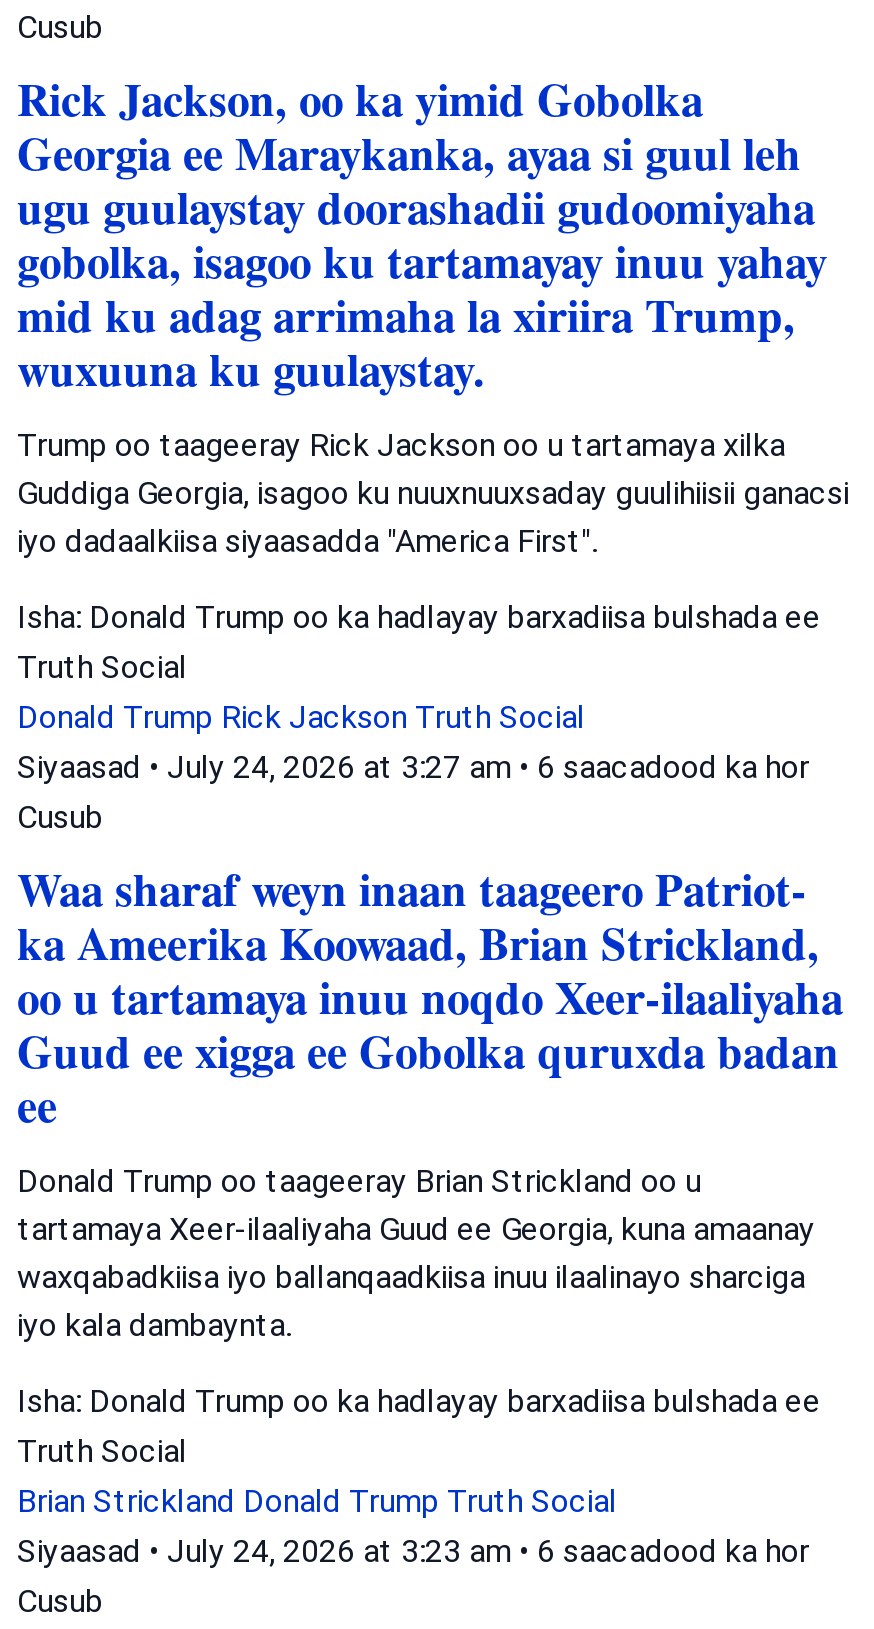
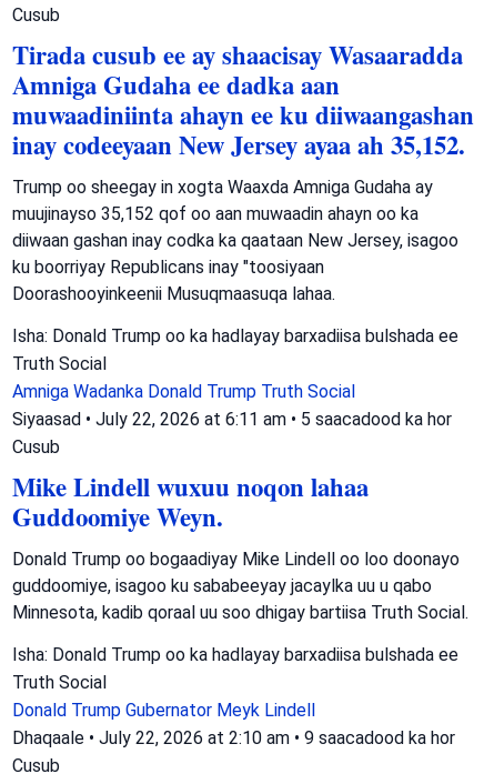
[17,65,849,559] Rick Jackson, oo ka yimid Gobolka | Georgia ee Maraykanka, ayaa si guul leh | ugu guulaystay doorashadii gudoomiyaha | gobolka, isagoo ku tartamayay inuu yahay | mid ku adag arrimaha la xiriira Trump, | wuxuuna ku guulaystay. | Trump oo taageeray Rick Jackson oo u tartamaya xilka | Guddiga Georgia, isagoo ku nuuxnuuxsaday guulihiisii ganacsi | iyo dadaalkiisa siyaasadda "America First". -> [12,36,474,304] Tirada cusub ee ay shaacisay Wasaaradda | Amniga Gudaha ee dadka aan | muwaadiniinta ahayn ee ku diiwaangashan | inay codeeyaan New Jersey ayaa ah 35,152. | Trump oo sheegay in xogta Waaxda Amniga Gudaha ay | muujinayso 35,152 qof oo aan muwaadin ahayn oo ka | diiwaan gashan inay codka ka qaataan New Jersey, isagoo | ku boorriyay Republicans inay "toosiyaan | Doorashooyinkeenii Musuqmaasuqa lahaa.
[17,697,585,735] Donald Trump Rick Jackson Truth Social -> [12,380,355,401] Amniga Wadanka Donald Trump Truth Social
[17,747,809,785] Siyaasad • July 24, 2026 at 3:27 am • 6 saacadood ka hor -> [12,408,452,429] Siyaasad • July 22, 2026 at 6:11 am • 5 saacadood ka hor
[17,855,843,1343] Waa sharaf weyn inaan taageero Patriot- | ka Ameerika Koowaad, Brian Strickland, | oo u tartamaya inuu noqdo Xeer-ilaaliyaha | Guud ee xigga ee Gobolka quruxda badan | ee | Donald Trump oo taageeray Brian Strickland oo u | tartamaya Xeer-ilaaliyaha Guud ee Georgia, kuna amaanay | waxqabadkiisa iyo ballanqaadkiisa inuu ilaalinayo sharciga | iyo kala dambaynta. -> [12,468,468,622] Mike Lindell wuxuu noqon lahaa | Guddoomiye Weyn. | Donald Trump oo bogaadiyay Mike Lindell oo loo doonayo | guddoomiye, isagoo ku sababeeyay jacaylka uu u qabo | Minnesota, kadib qoraal uu soo dhigay bartiisa Truth Social.
[17,1481,809,1569] Brian Strickland Donald Trump Truth Social | Siyaasad • July 24, 2026 at 3:23 am • 6 saacadood ka hor -> [12,699,455,748] Donald Trump Gubernator Meyk Lindell | Dhaqaale • July 22, 2026 at 2:10 am • 9 saacadood ka hor

